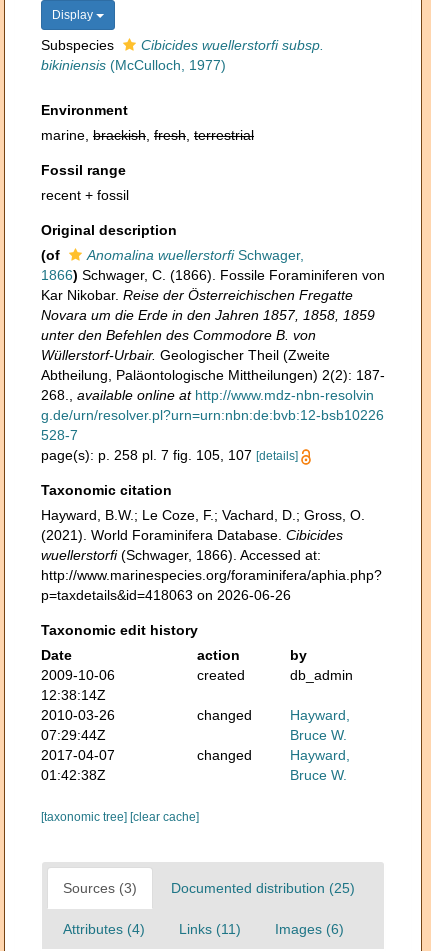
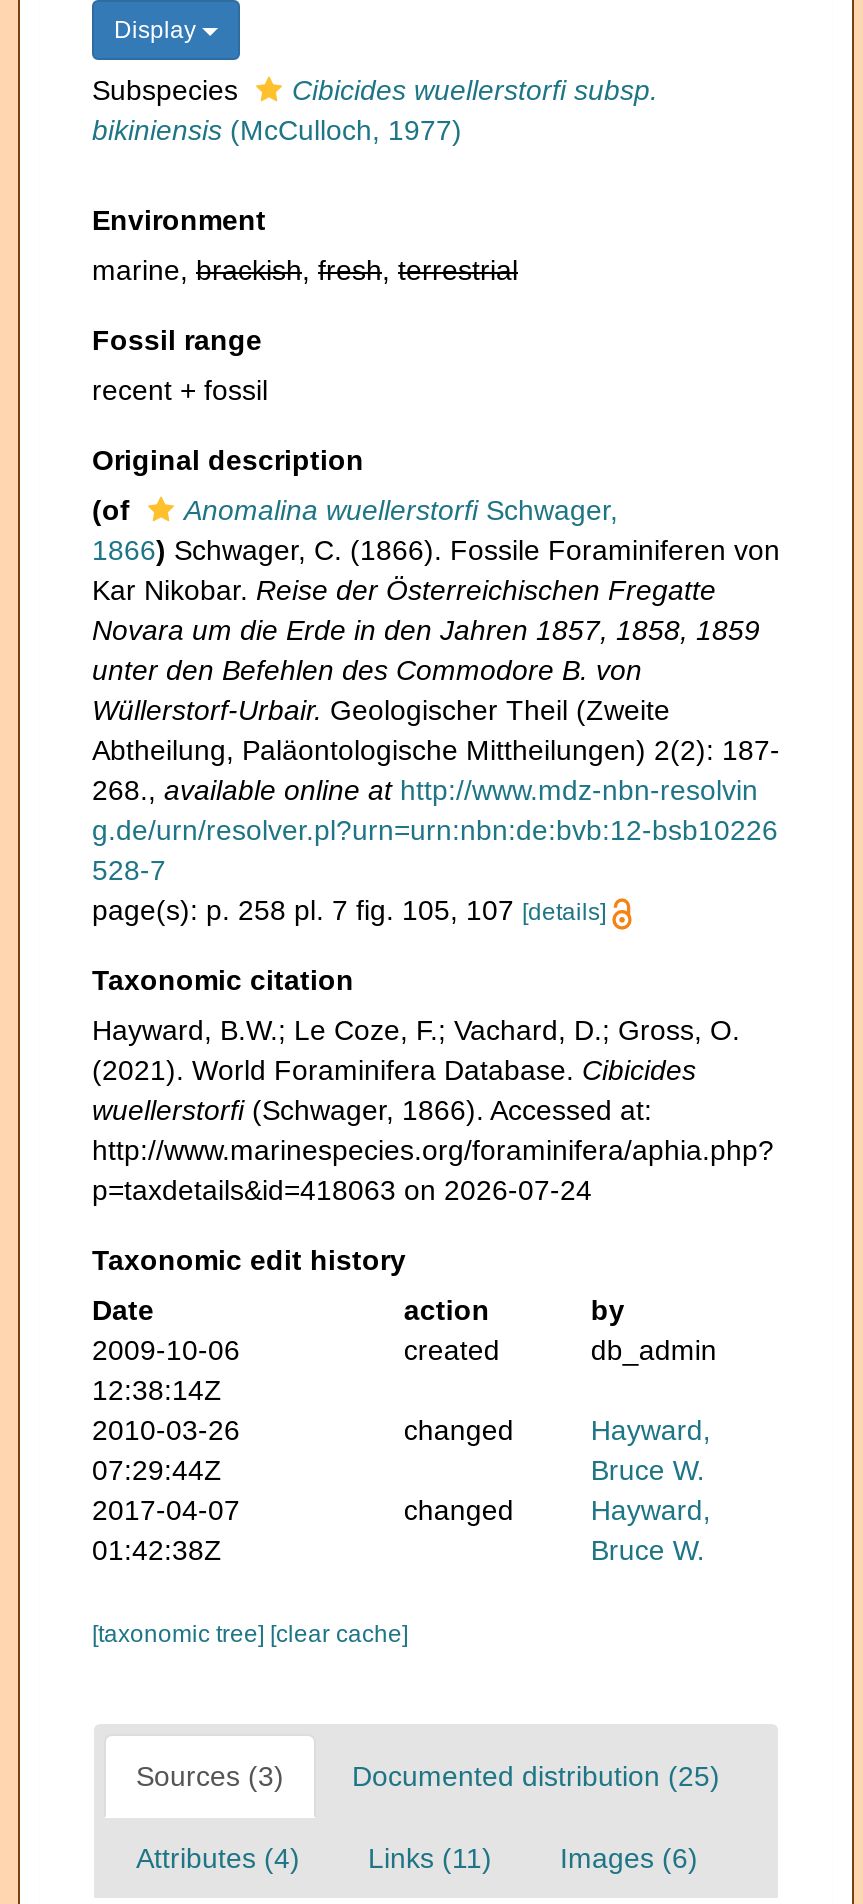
[41,587,291,603] p=taxdetails&id=418063 on 2026-06-26 -> [92,1174,592,1206] p=taxdetails&id=418063 on 2026-07-24

